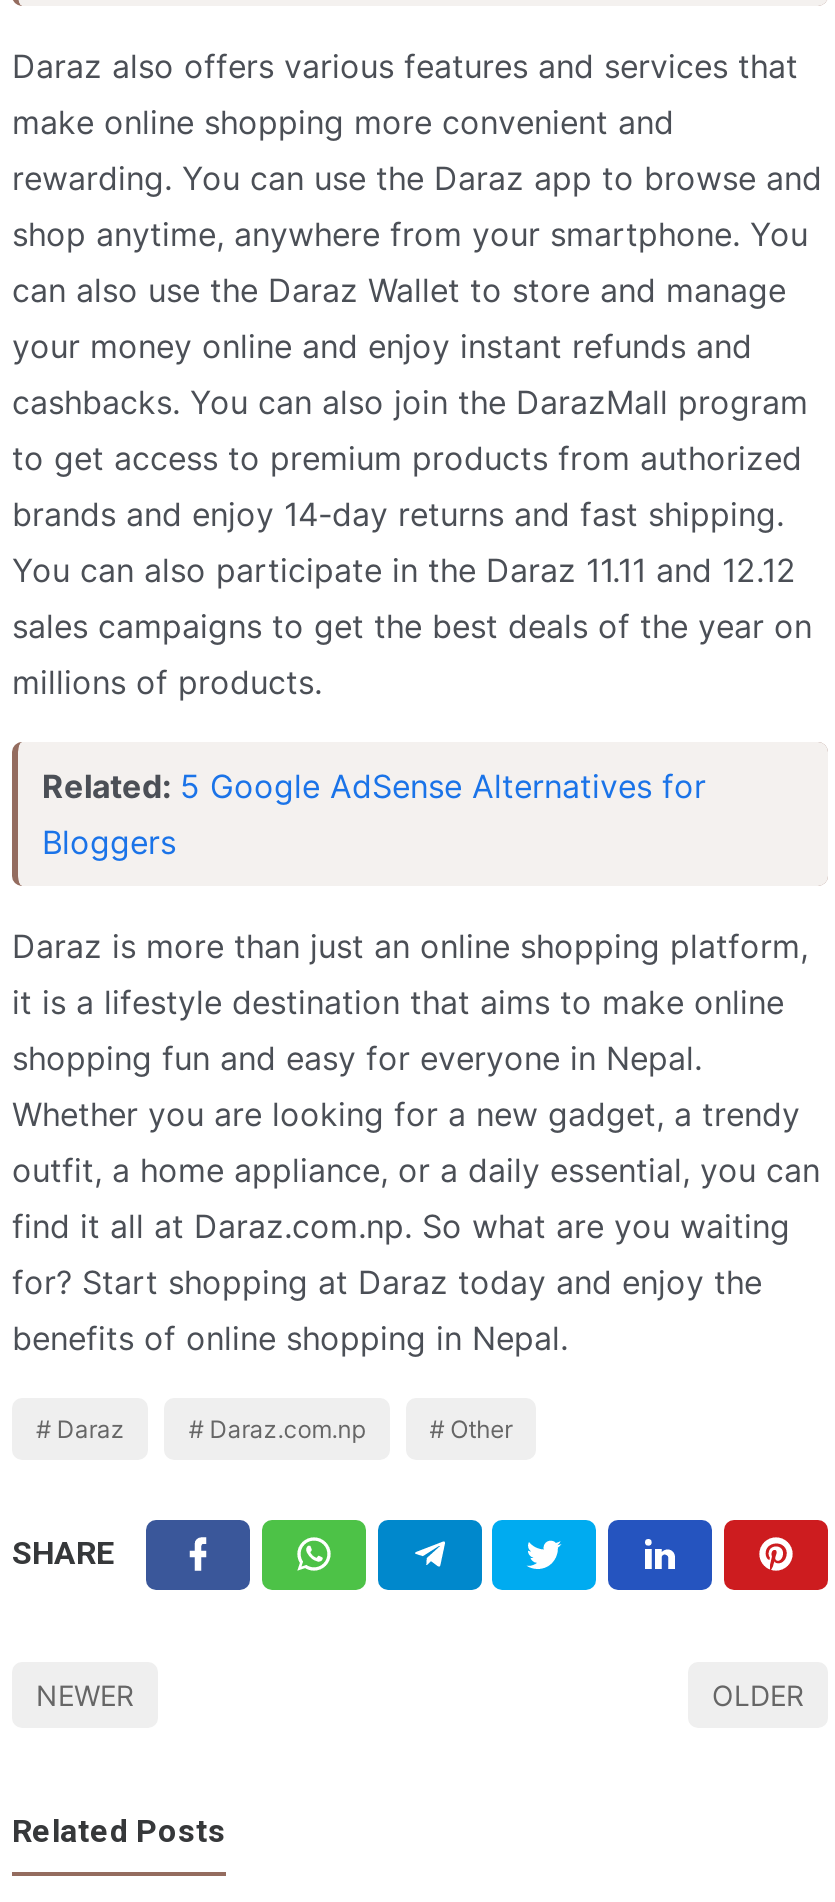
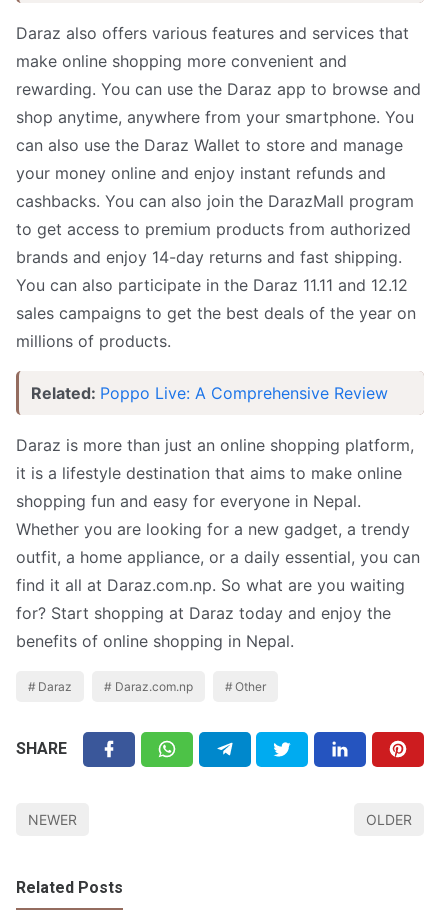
[42,766,706,862] Related: 5 Google AdSense Alternatives for | Bloggers -> [31,383,388,403] Related: Poppo Live: A Comprehensive Review

